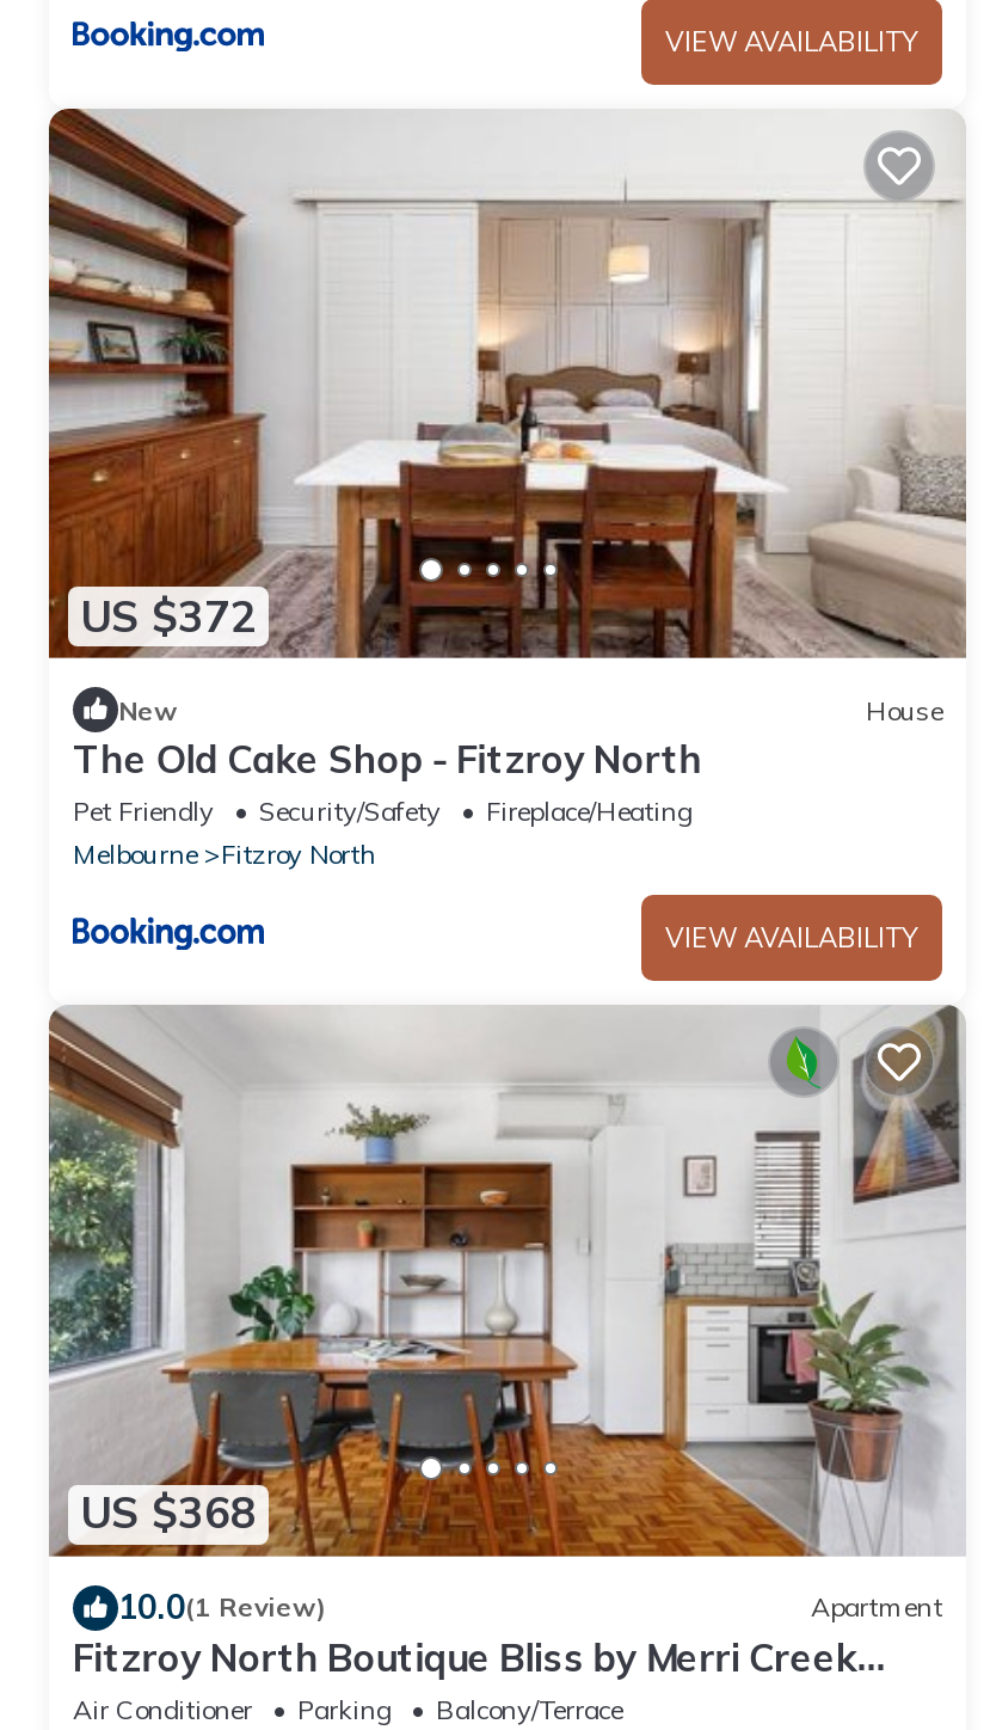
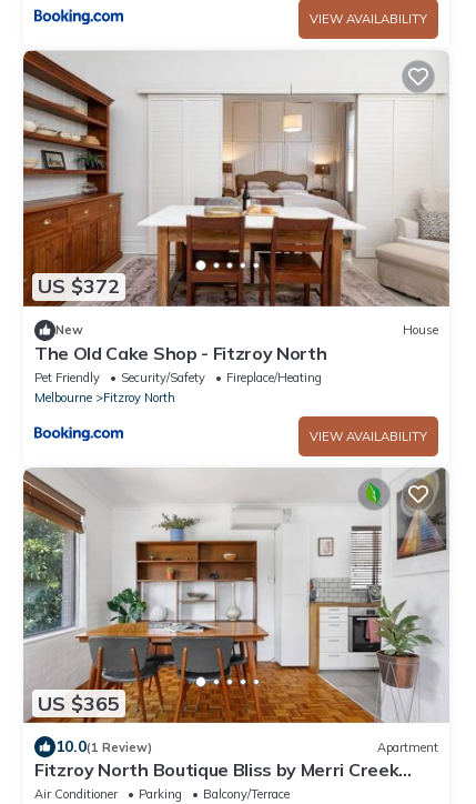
[80,1485,257,1540] US $368 -> [38,690,120,716] US $365

